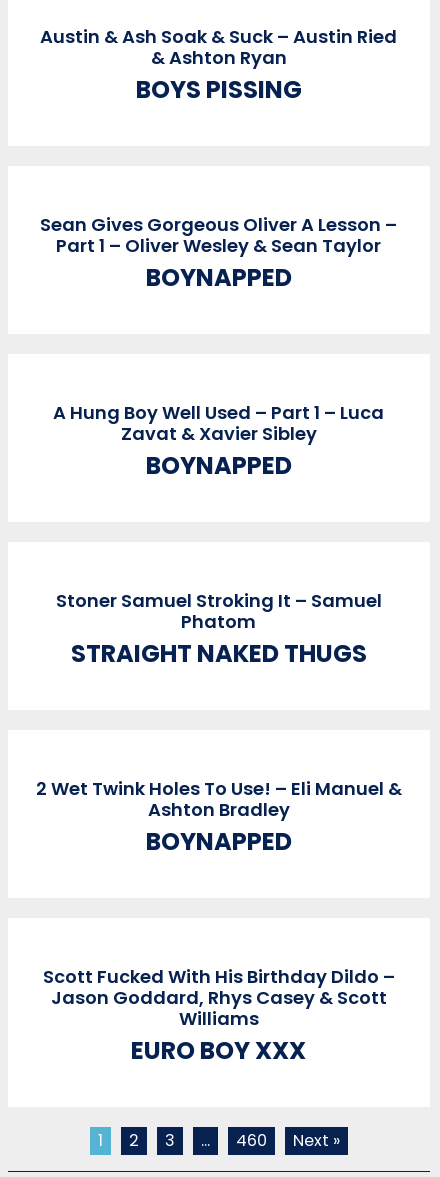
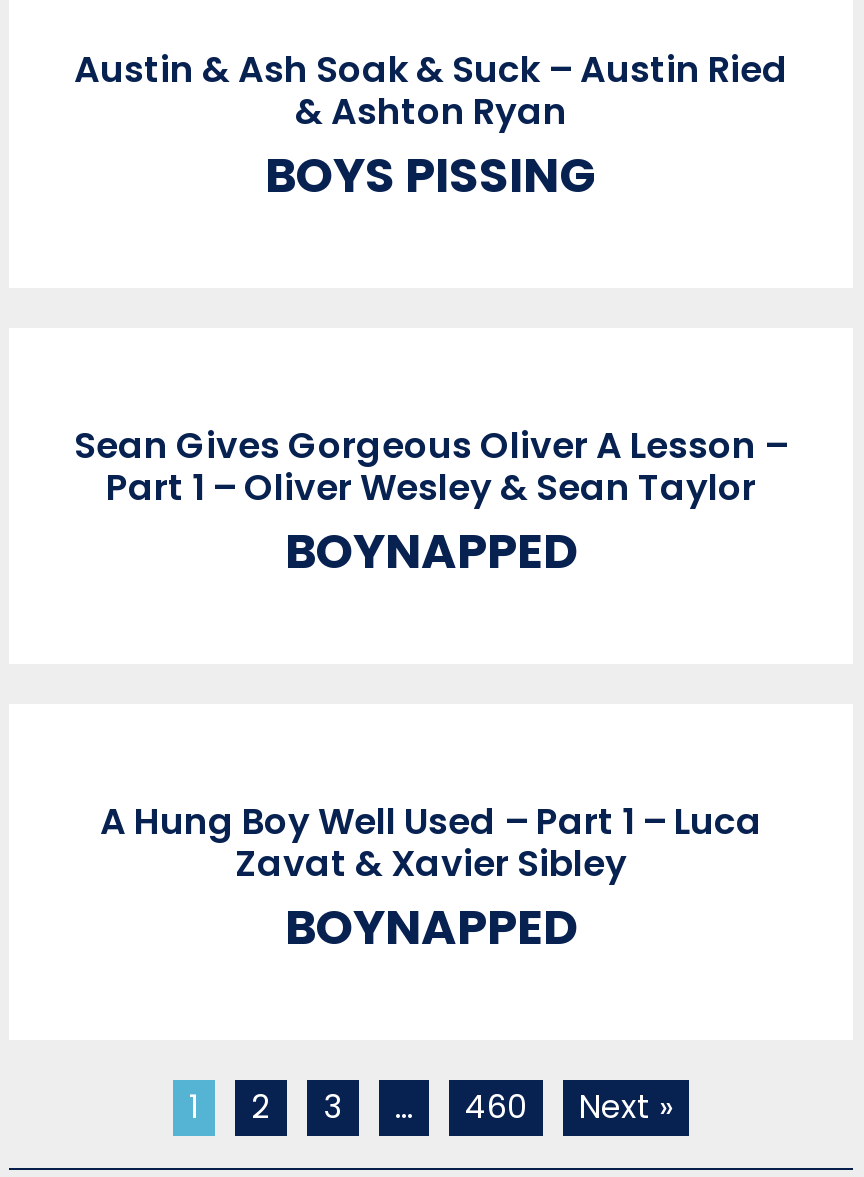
[56,588,382,670] Stoner Samuel Stroking It – Samuel | Phatom | STRAIGHT NAKED THUGS -> none
[36,776,402,858] 2 Wet Twink Holes To Use! – Eli Manuel & | Ashton Bradley | BOYNAPPED -> none
[43,964,395,1067] Scott Fucked With His Birthday Dildo – | Jason Goddard, Rhys Casey & Scott | Williams | EURO BOY XXX -> none

